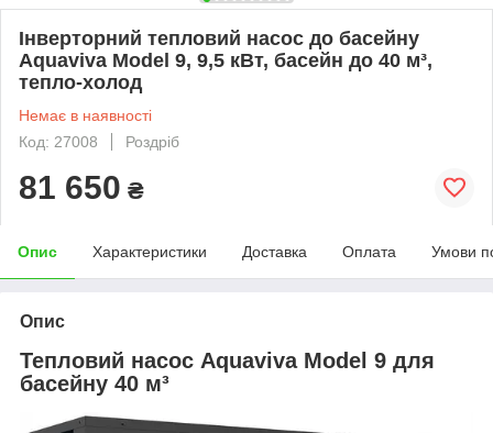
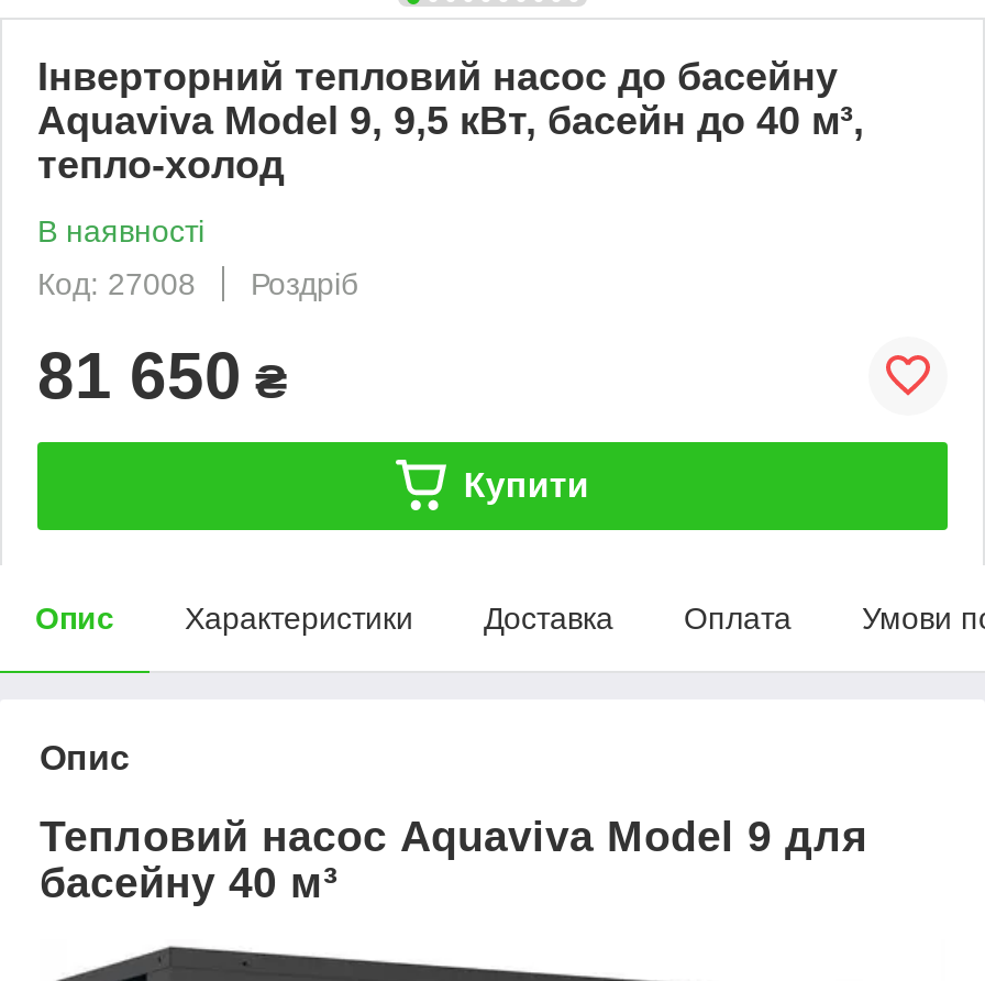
[19,106,152,124] Немає в наявності -> [37,213,204,248] В наявності
none -> [464,466,589,503] Купити

